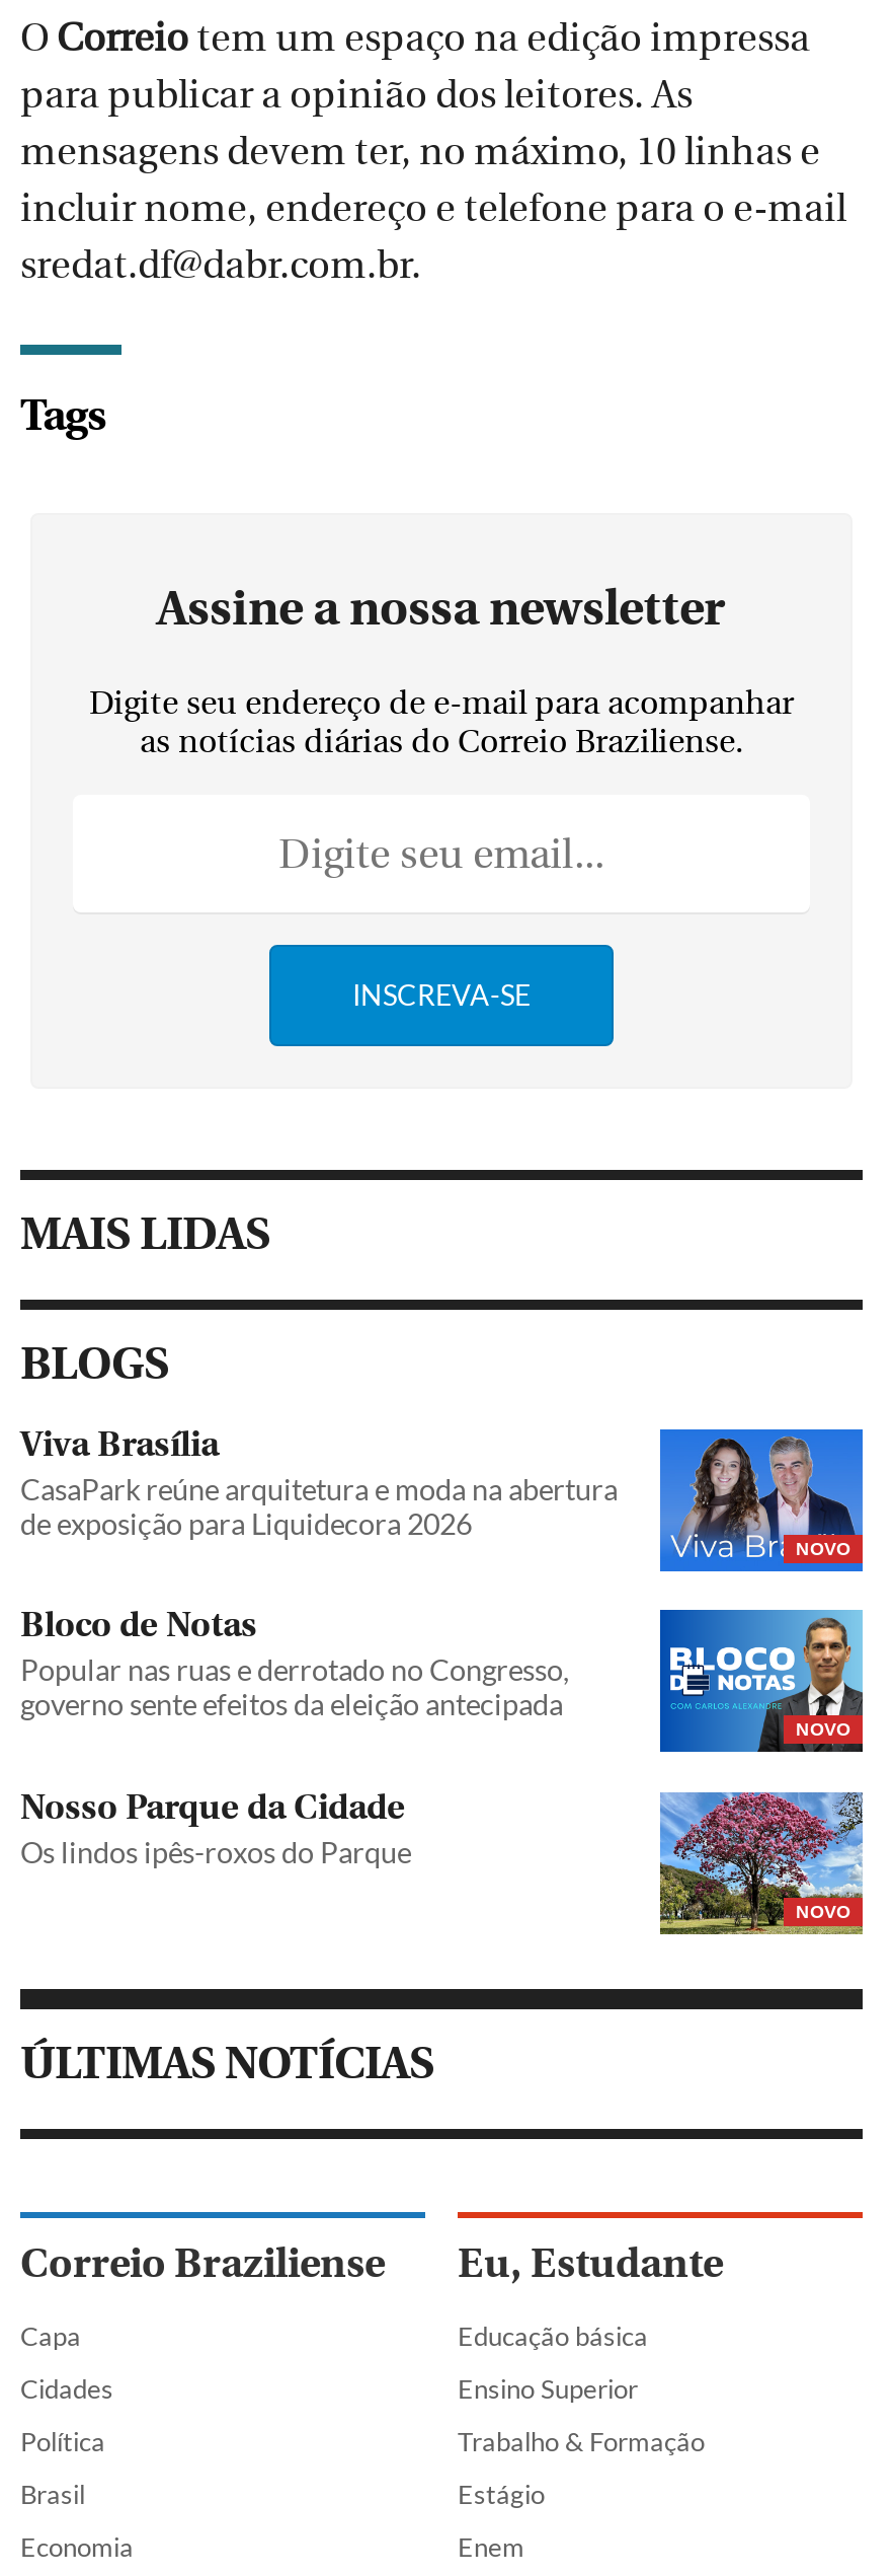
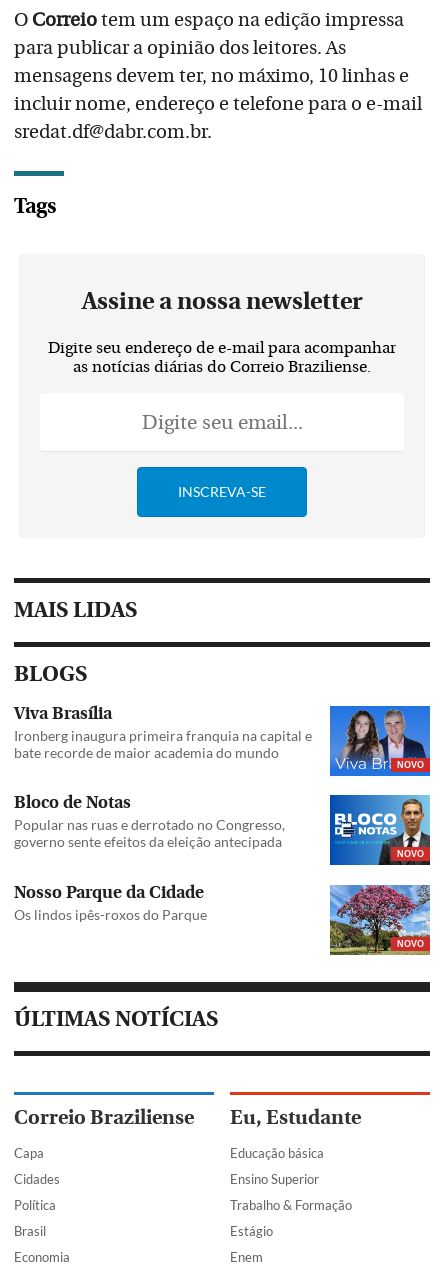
[20,1472,618,1541] CasaPark reúne arquitetura e moda na abertura | de exposição para Liquidecora 2026 -> [14,727,312,761] Ironberg inaugura primeira franquia na capital e | bate recorde de maior academia do mundo

